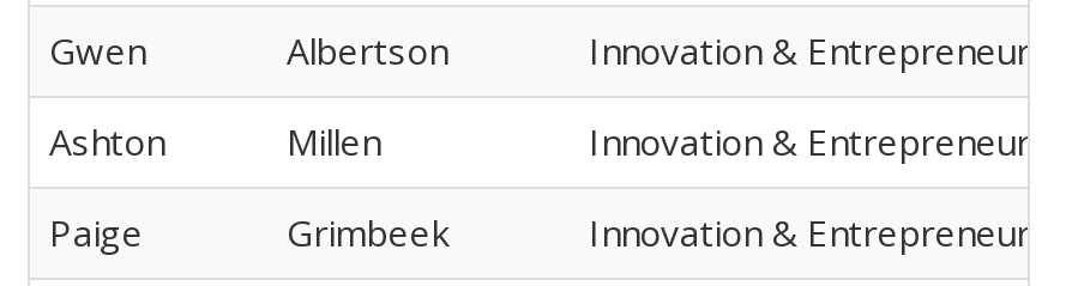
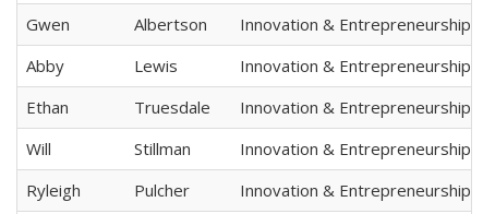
[49,117,380,164] Ashton | Millen -> [26,54,178,76] Abby | Lewis
[49,207,447,255] Paige | Grimbeek -> [26,96,471,201] Ethan | Truesdale | Innovation & Entrepreneurship | Will | Stillman | Innovation & Entrepreneurship | Ryleigh | Pulcher

